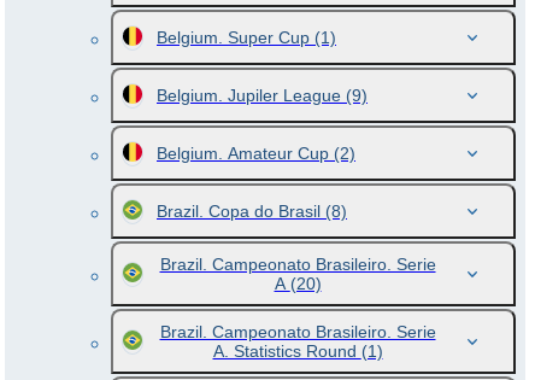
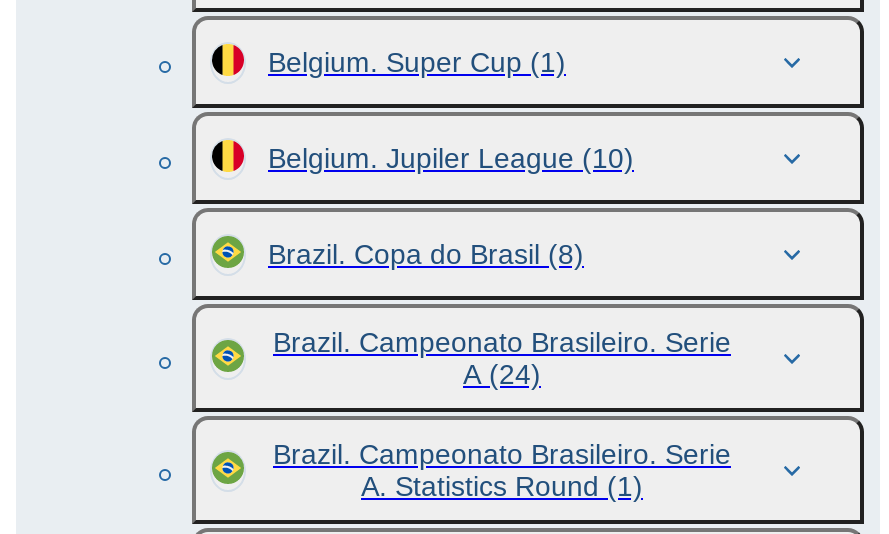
[157,86,368,163] Belgium. Jupiler League (9) | Belgium. Amateur Cup (2) -> [268,142,634,174] Belgium. Jupiler League (10)
[274,274,321,293] A (20) -> [463,358,541,390] A (24)

